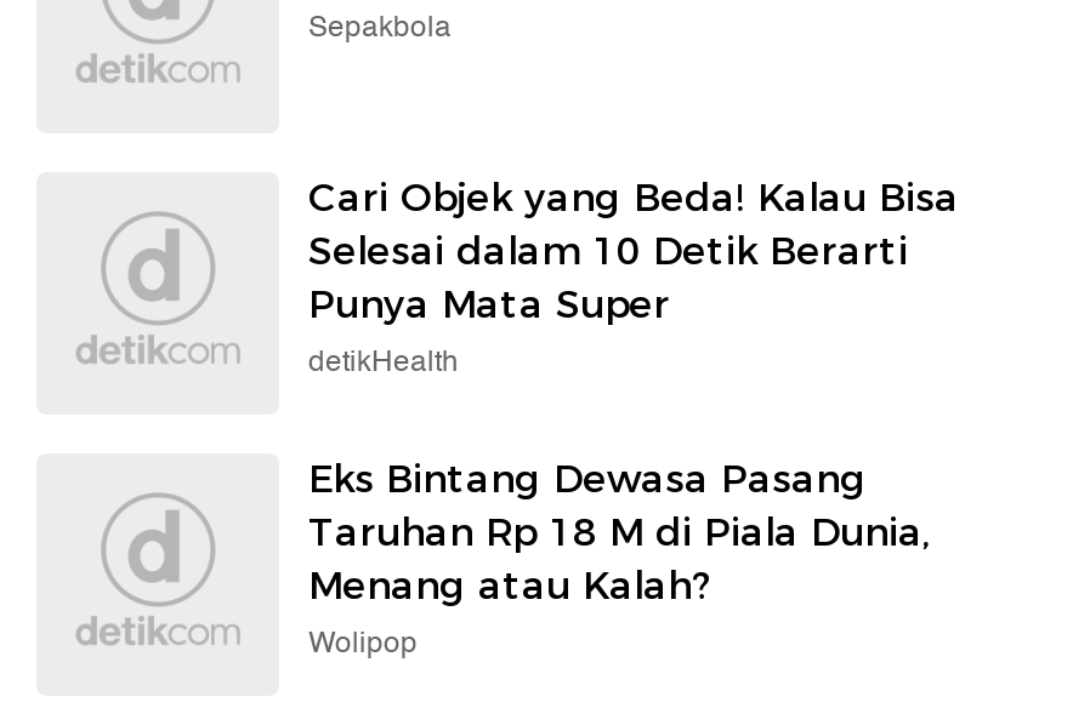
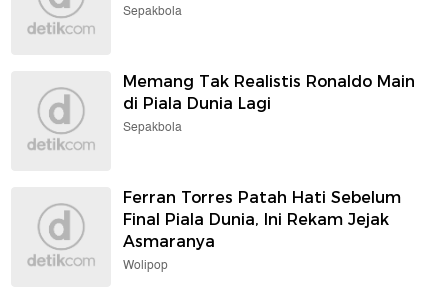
[308,176,959,387] Cari Objek yang Beda! Kalau Bisa | Selesai dalam 10 Detik Berarti | Punya Mata Super | detikHealth -> [123,72,415,137] Memang Tak Realistis Ronaldo Main | di Piala Dunia Lagi | Sepakbola
[308,457,932,610] Eks Bintang Dewasa Pasang | Taruhan Rp 18 M di Piala Dunia, | Menang atau Kalah? -> [123,188,401,251] Ferran Torres Patah Hati Sebelum | Final Piala Dunia, Ini Rekam Jejak | Asmaranya

